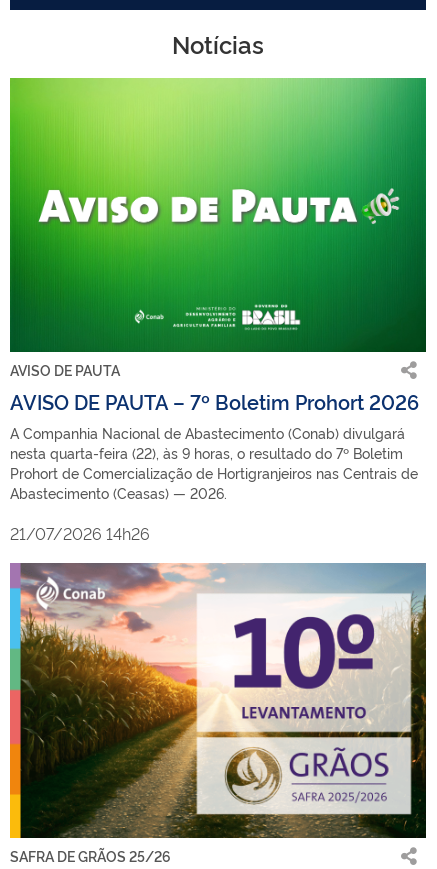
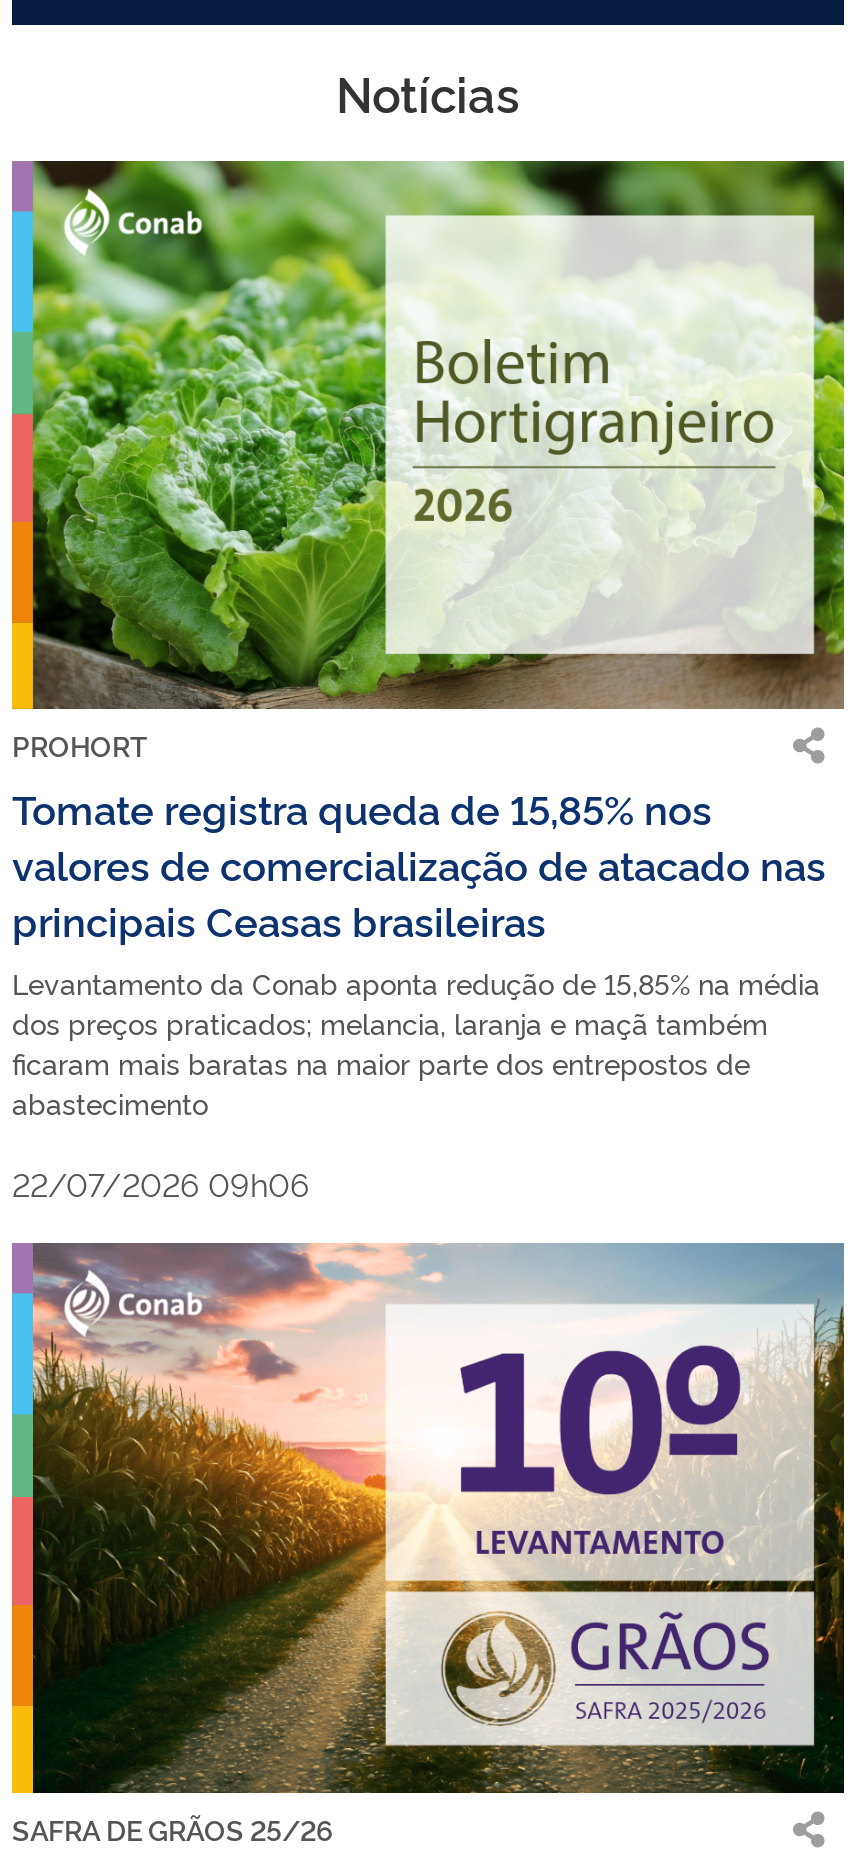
[9,77,427,502] [image] | AVISO DE PAUTA | AVISO DE PAUTA – 7º Boletim Prohort 2026 | A Companhia Nacional de Abastecimento (Conab) divulgará | nesta quarta-feira (22), às 9 horas, o resultado do 7º Boletim | Prohort de Comercialização de Hortigranjeiros nas Centrais de | Abastecimento (Ceasas) — 2026. -> [10,159,846,1121] [image] | PROHORT | Tomate registra queda de 15,85% nos | valores de comercialização de atacado nas | principais Ceasas brasileiras | Levantamento da Conab aponta redução de 15,85% na média | dos preços praticados; melancia, laranja e maçã também | ficaram mais baratas na maior parte dos entrepostos de | abastecimento
[10,522,150,544] 21/07/2026 14h26 -> [12,1161,310,1205] 22/07/2026 09h06

